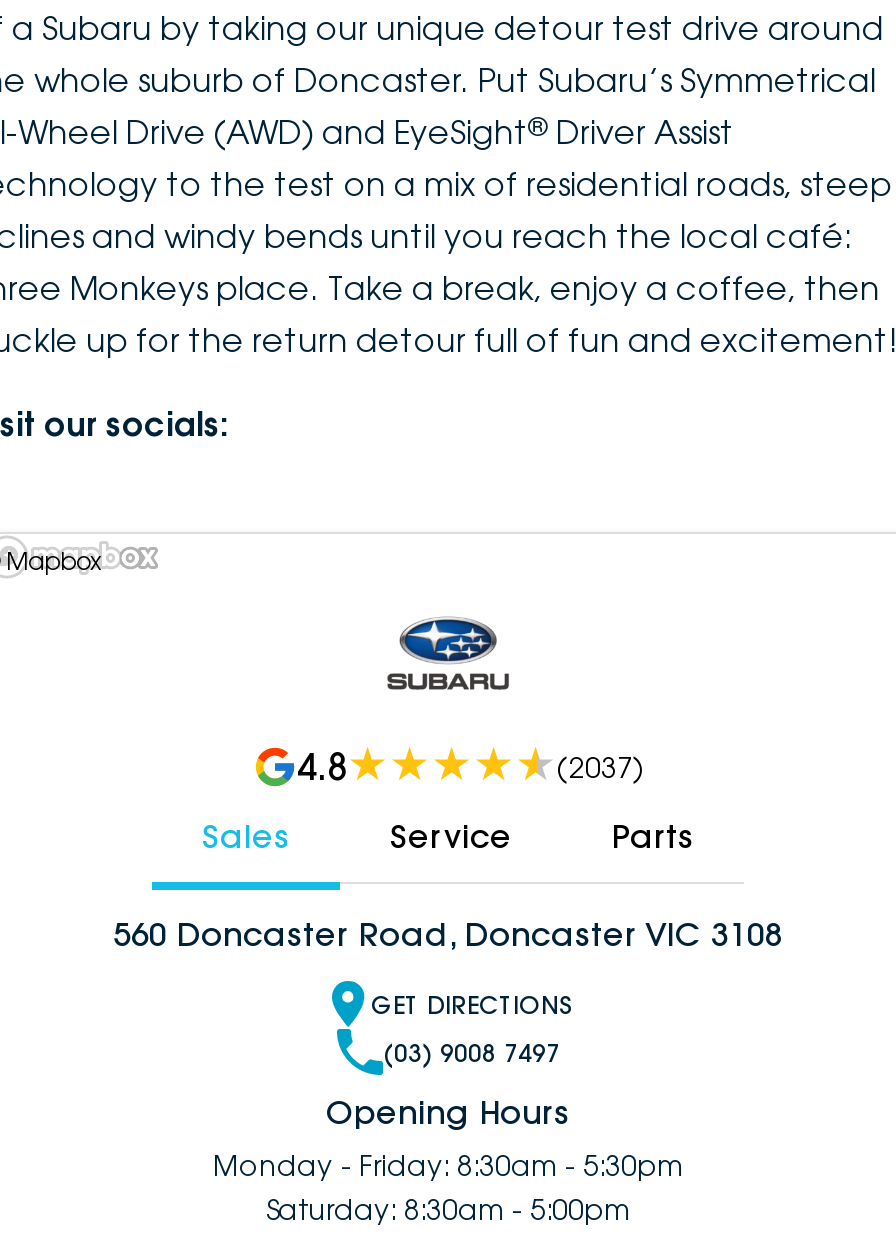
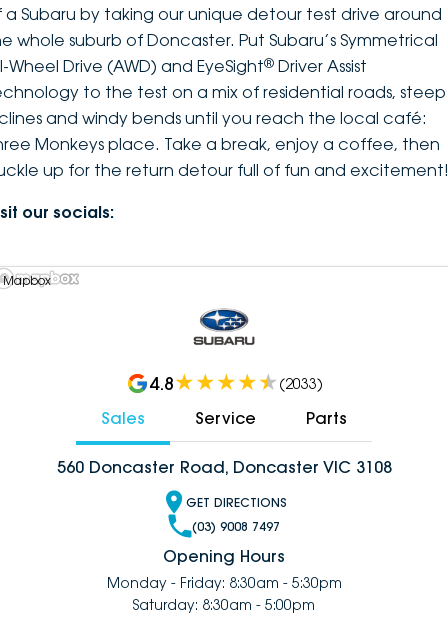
[557,750,645,784] (2037) -> [278,375,322,392] (2033)

